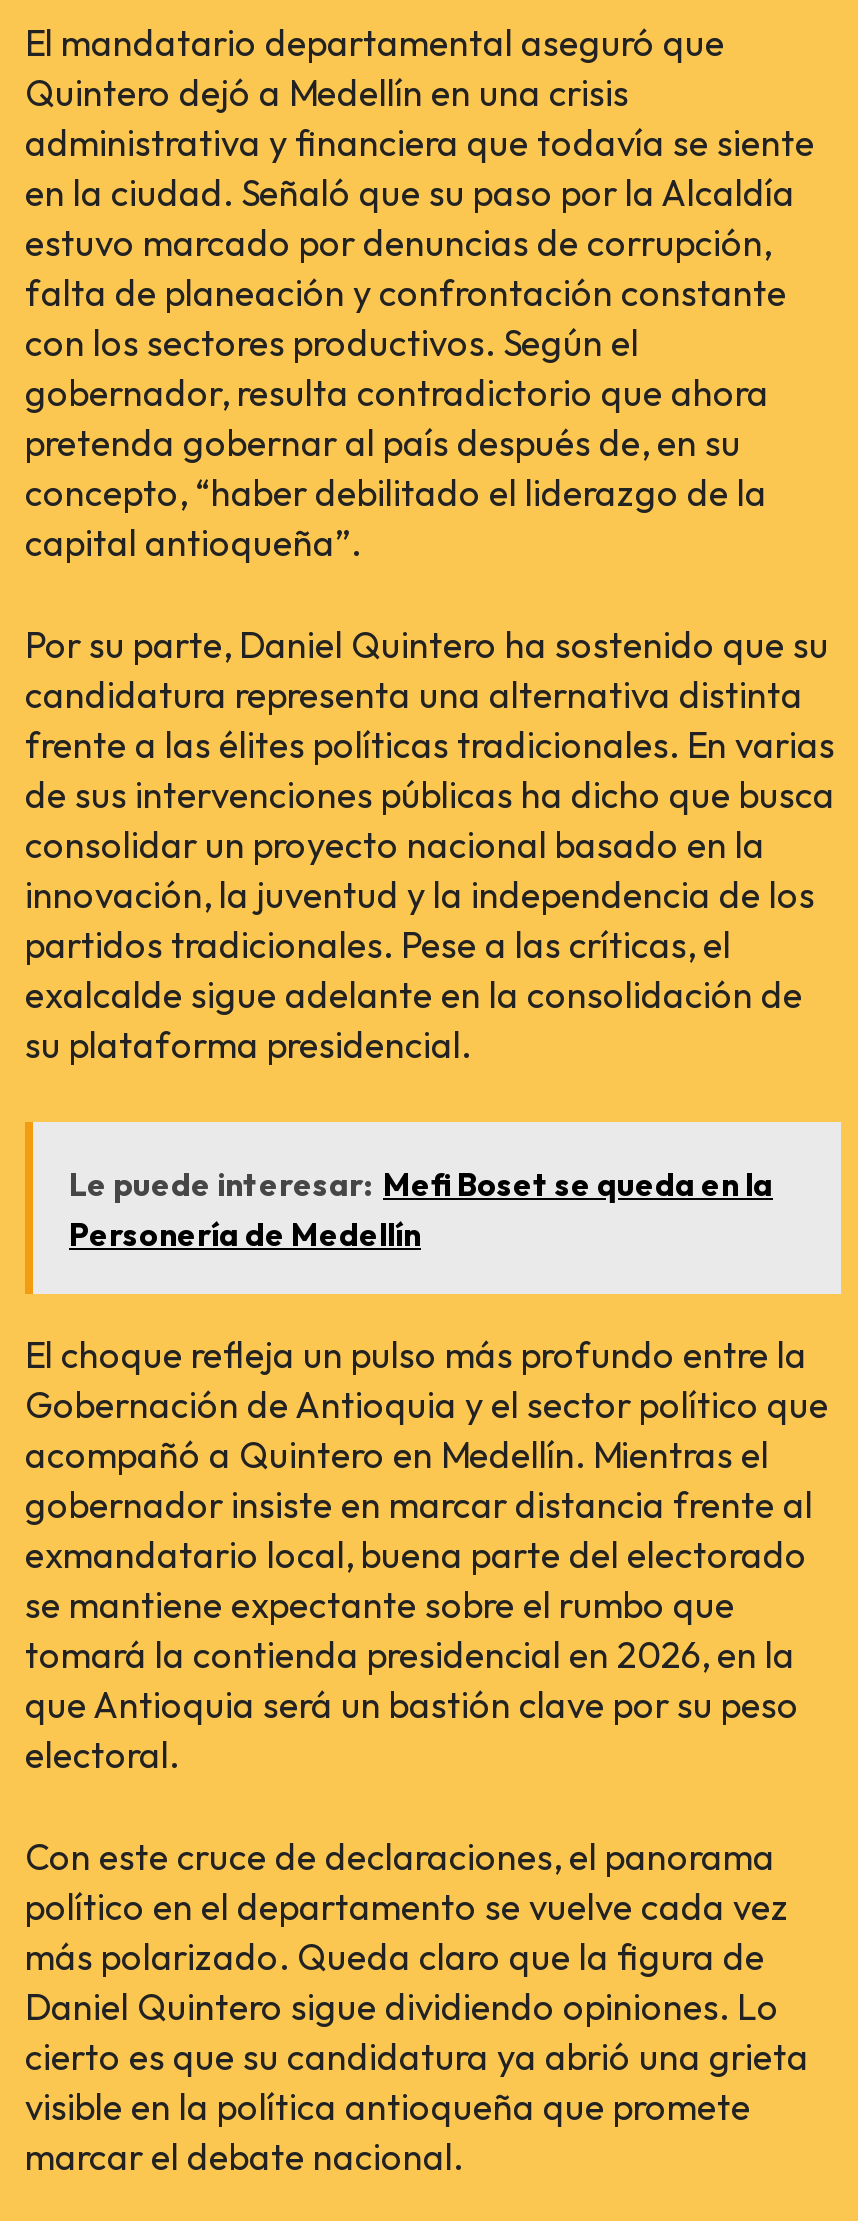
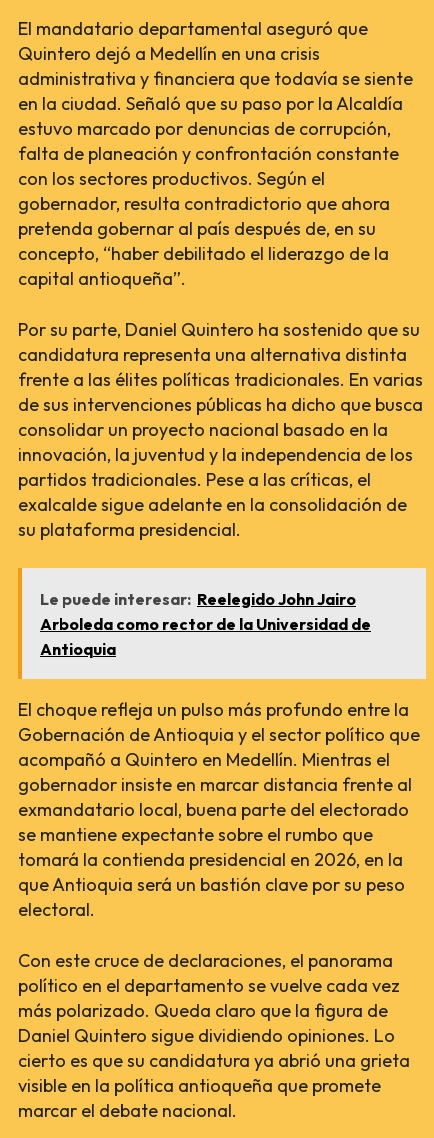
[69,1164,773,1254] Le puede interesar: Mefi Boset se queda en la | Personería de Medellín -> [40,589,371,659] Le puede interesar: Reelegido John Jairo | Arboleda como rector de la Universidad de | Antioquia

